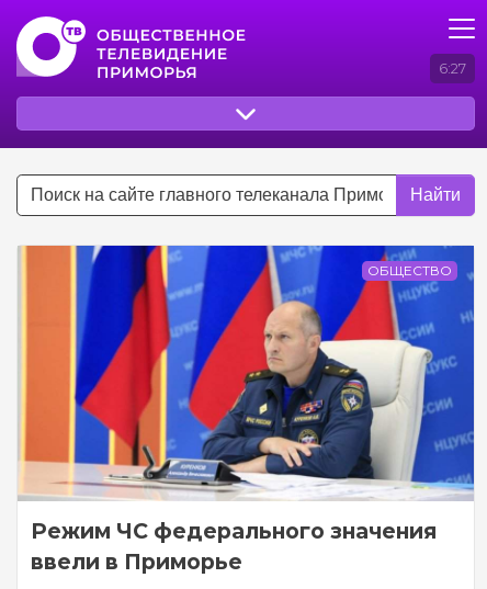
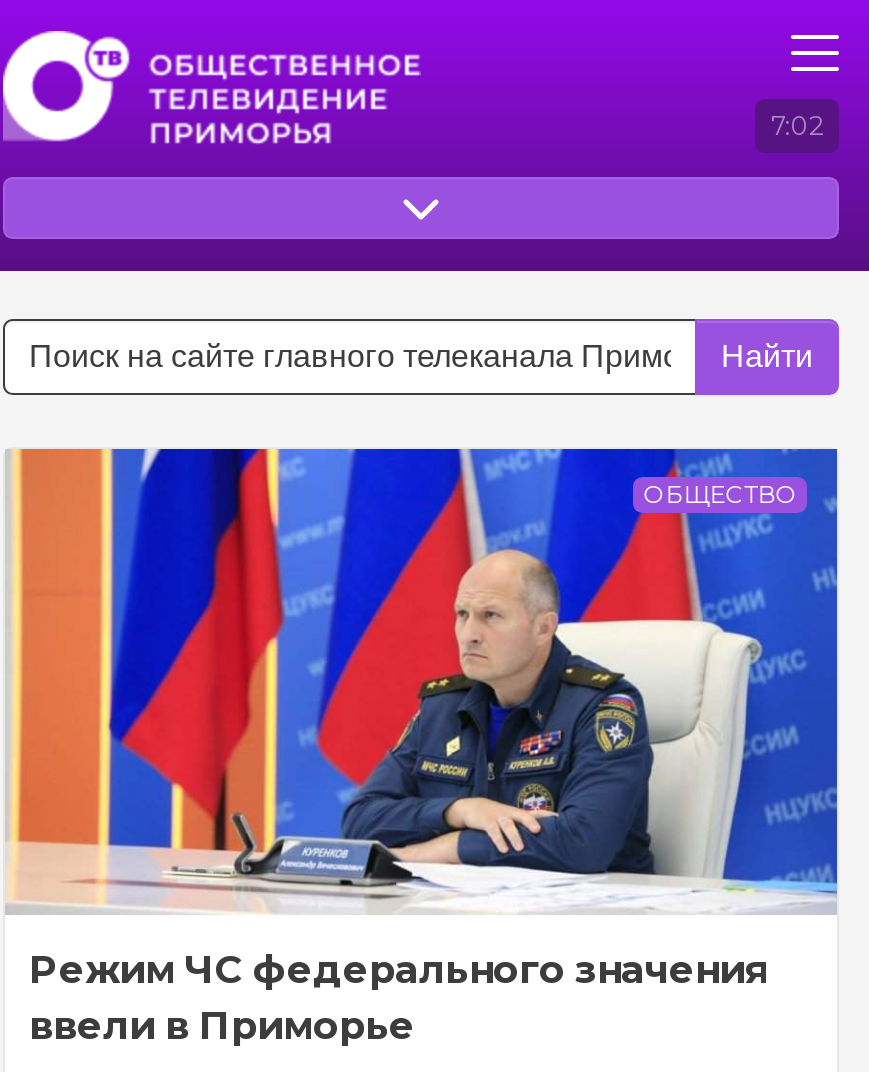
[439,60,466,77] 6:27 -> [771,111,823,141] 7:02

